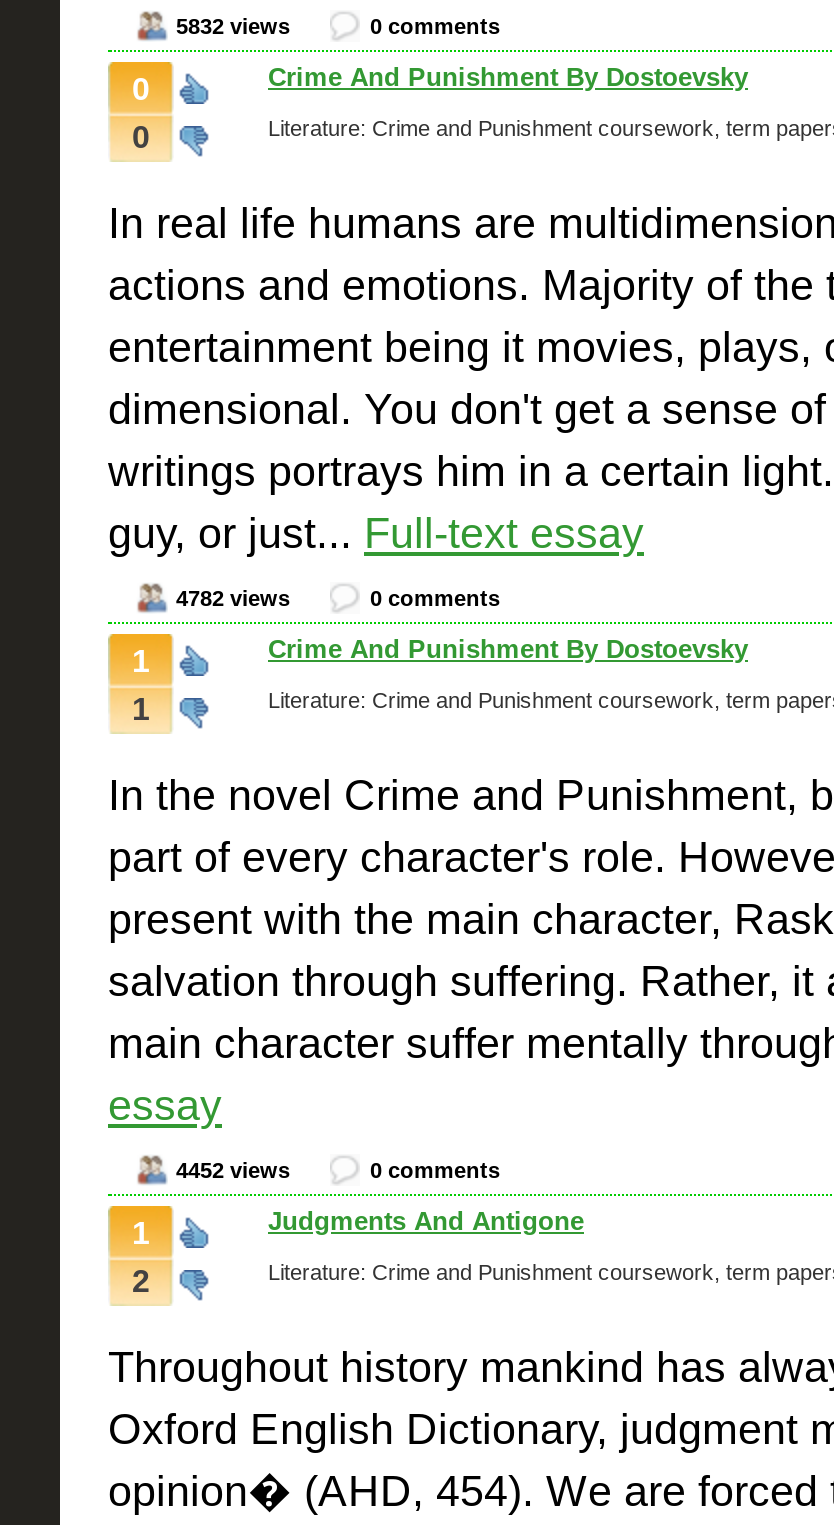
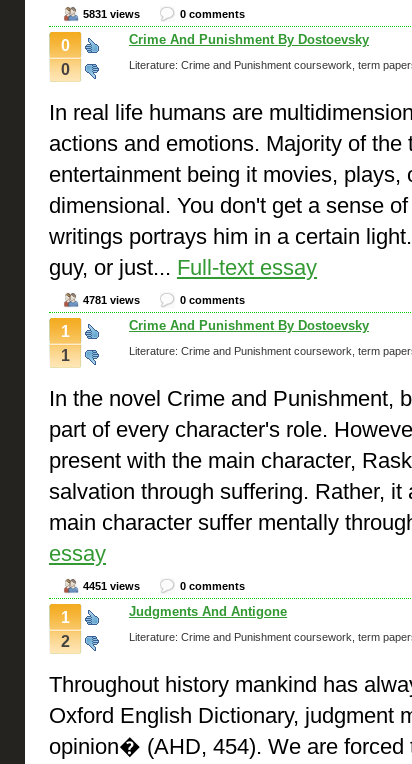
[176,14,290,38] 5832 views -> [83,8,140,20] 5831 views
[176,586,290,610] 4782 views -> [83,294,140,306] 4781 views
[176,1158,290,1182] 4452 views -> [83,580,140,592] 4451 views

